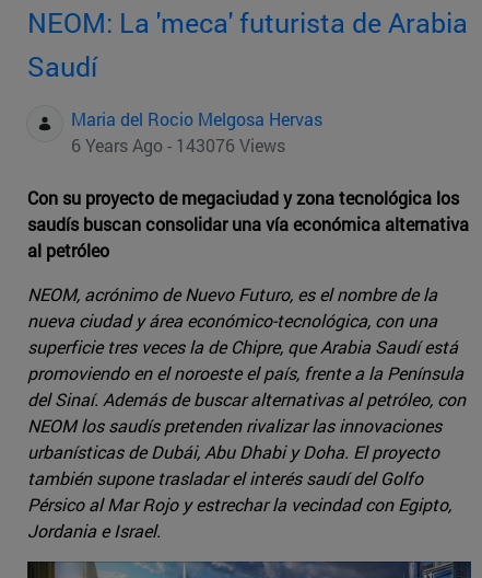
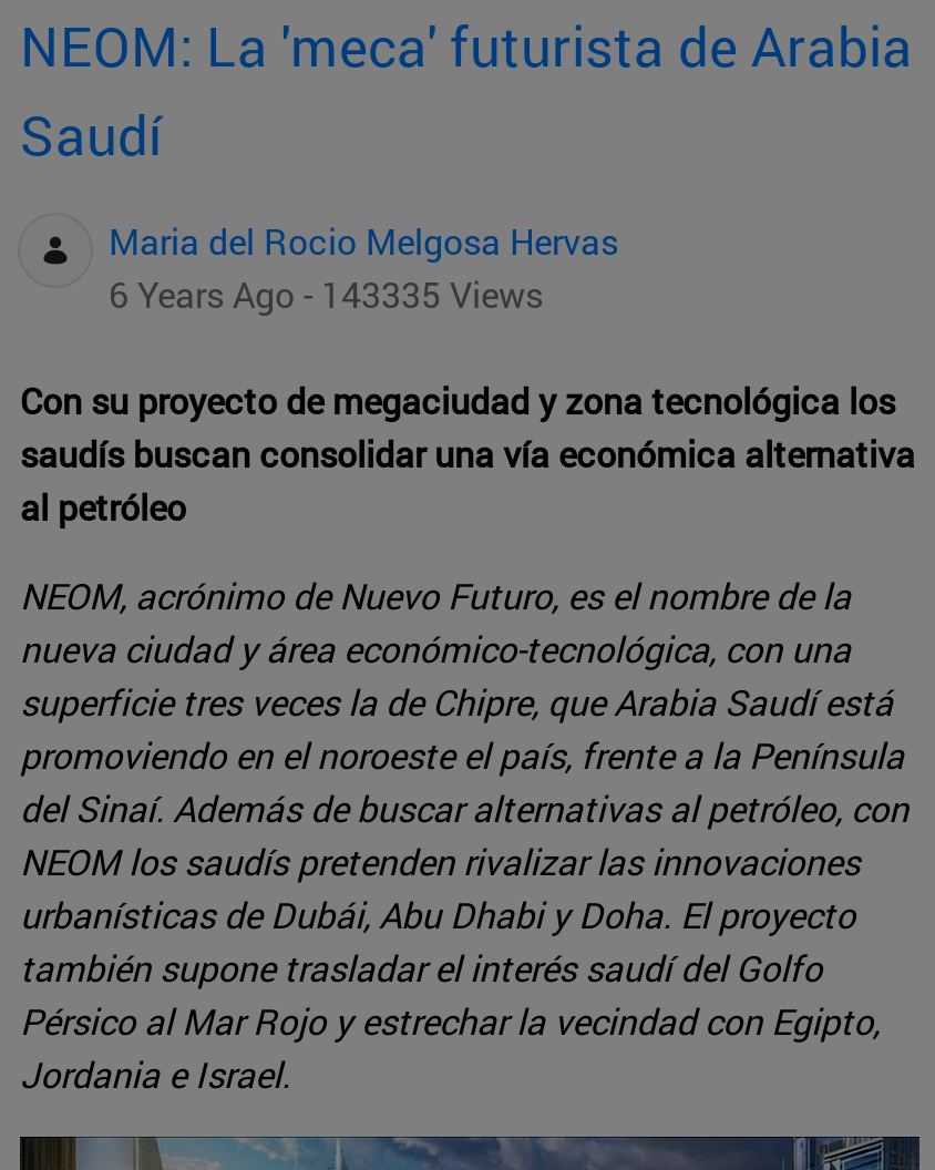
[71,134,285,157] 6 Years Ago - 143076 Views -> [109,271,543,318] 6 Years Ago - 143335 Views

